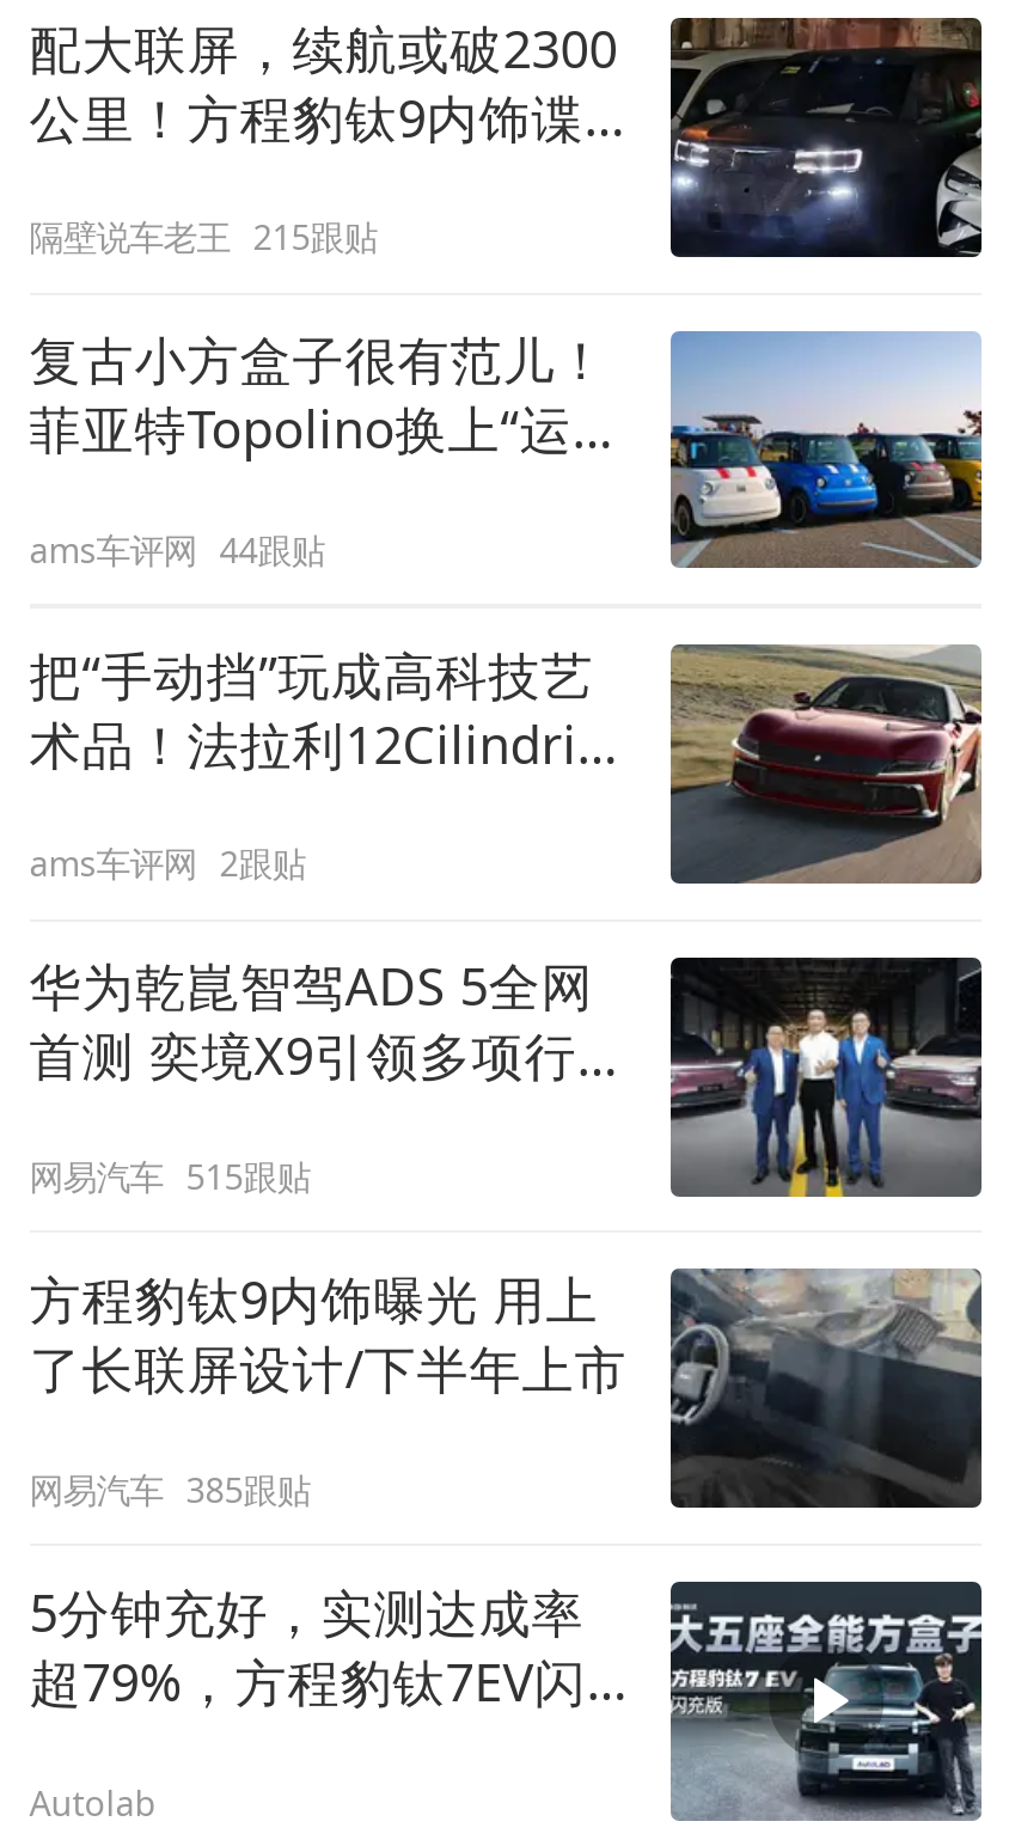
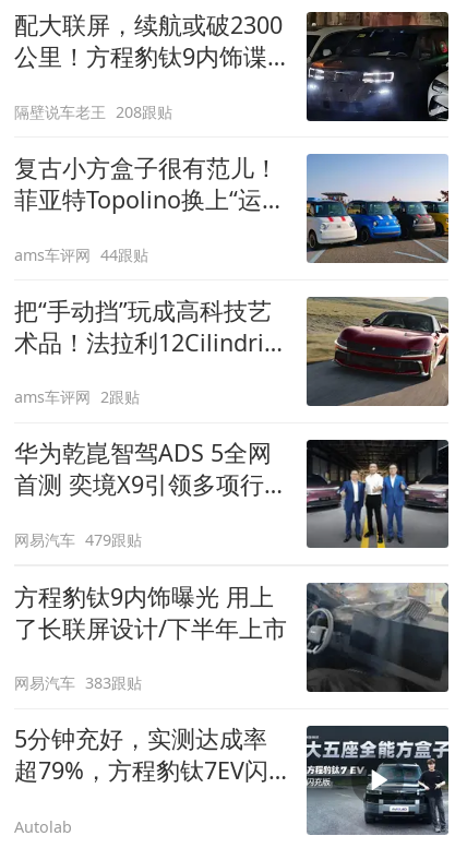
[29,214,377,259] 隔壁说车老王 215跟贴 -> [14,101,173,122] 隔壁说车老王 208跟贴
[29,1153,310,1198] 网易汽车 515跟贴 -> [14,529,142,550] 网易汽车 479跟贴
[29,1465,310,1511] 网易汽车 385跟贴 -> [14,673,142,693] 网易汽车 383跟贴

